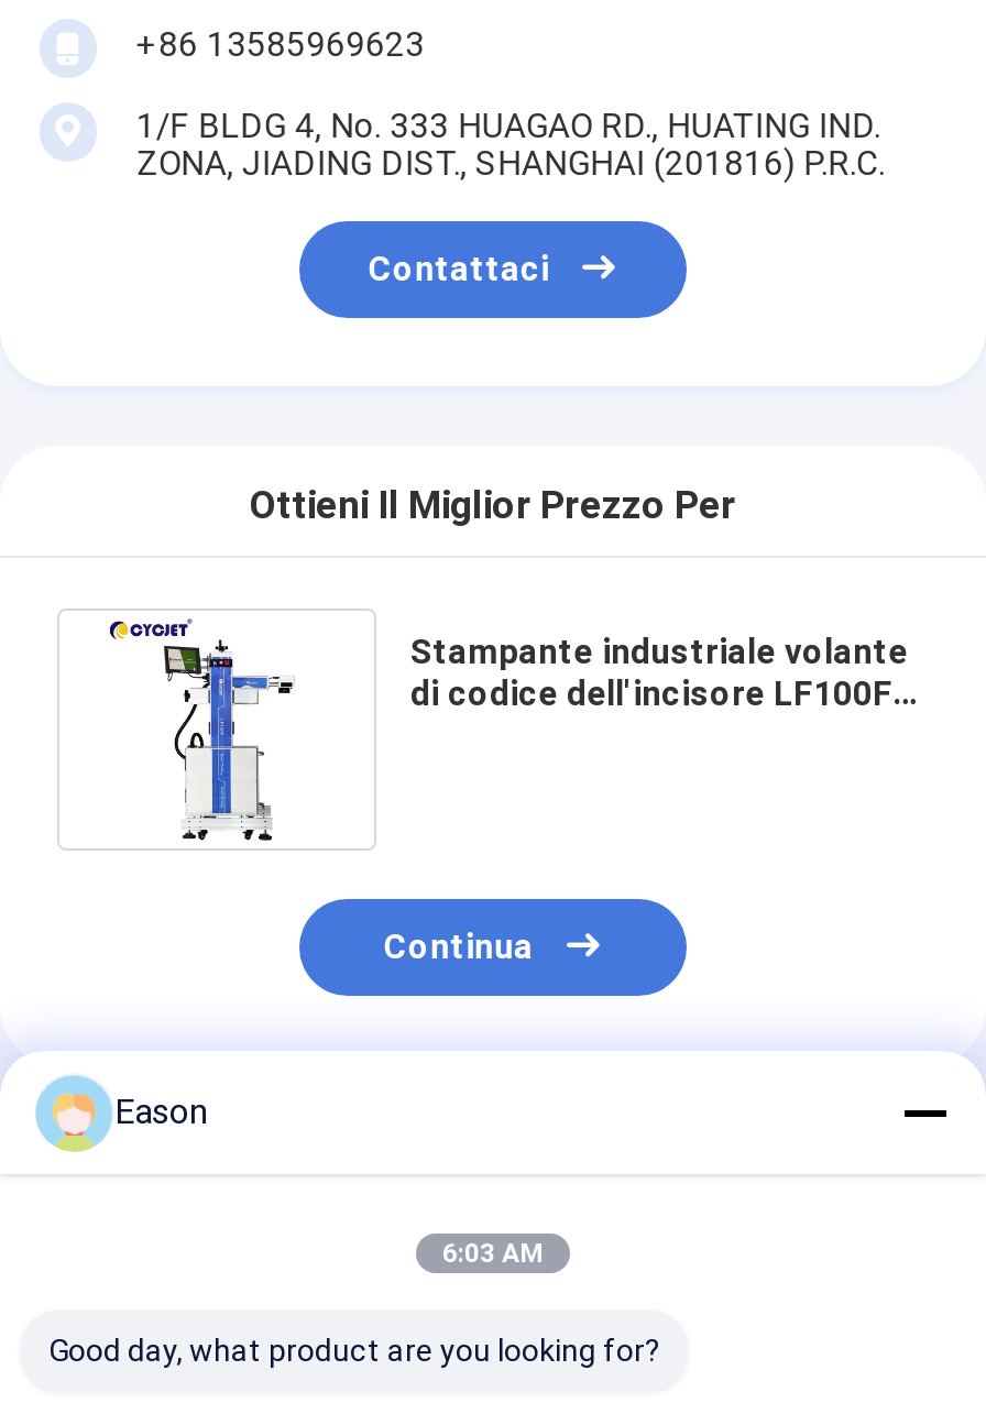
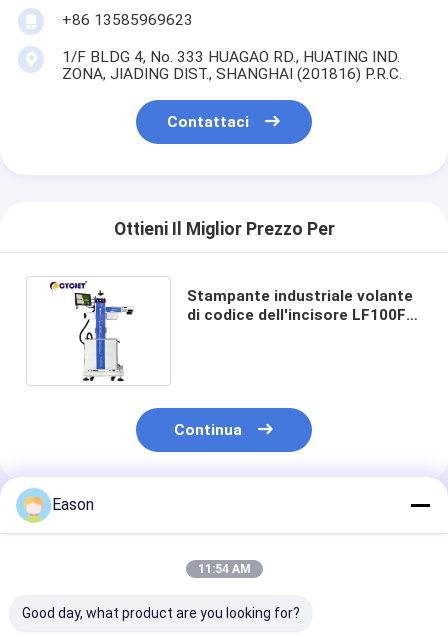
[442,1238,544,1269] 6:03 AM -> [197,562,250,576] 11:54 AM

